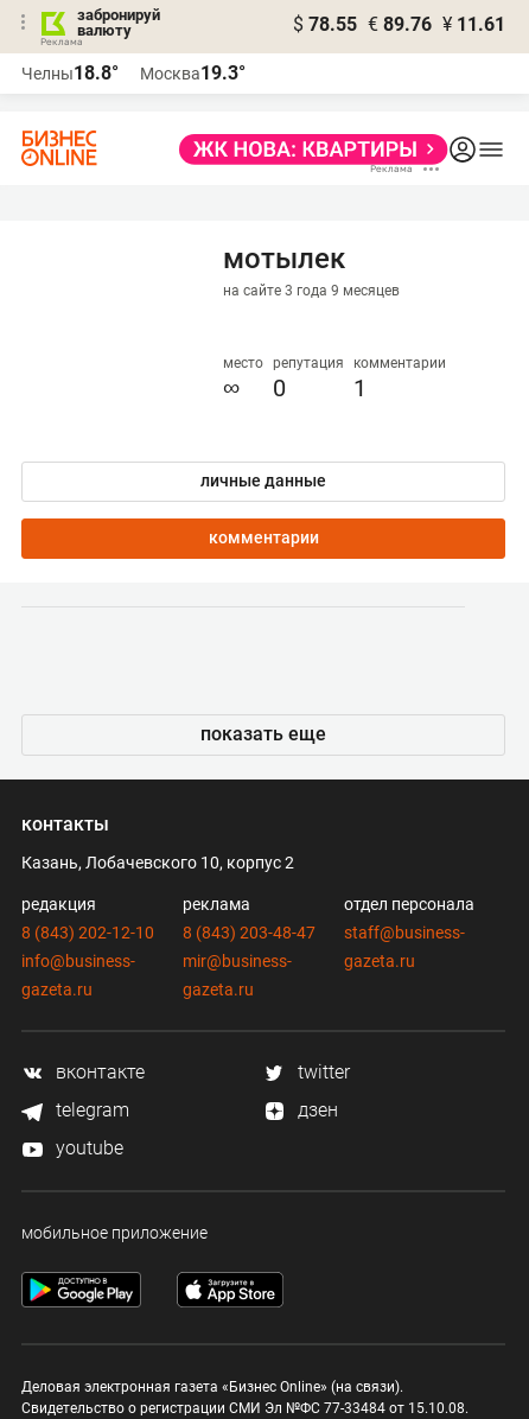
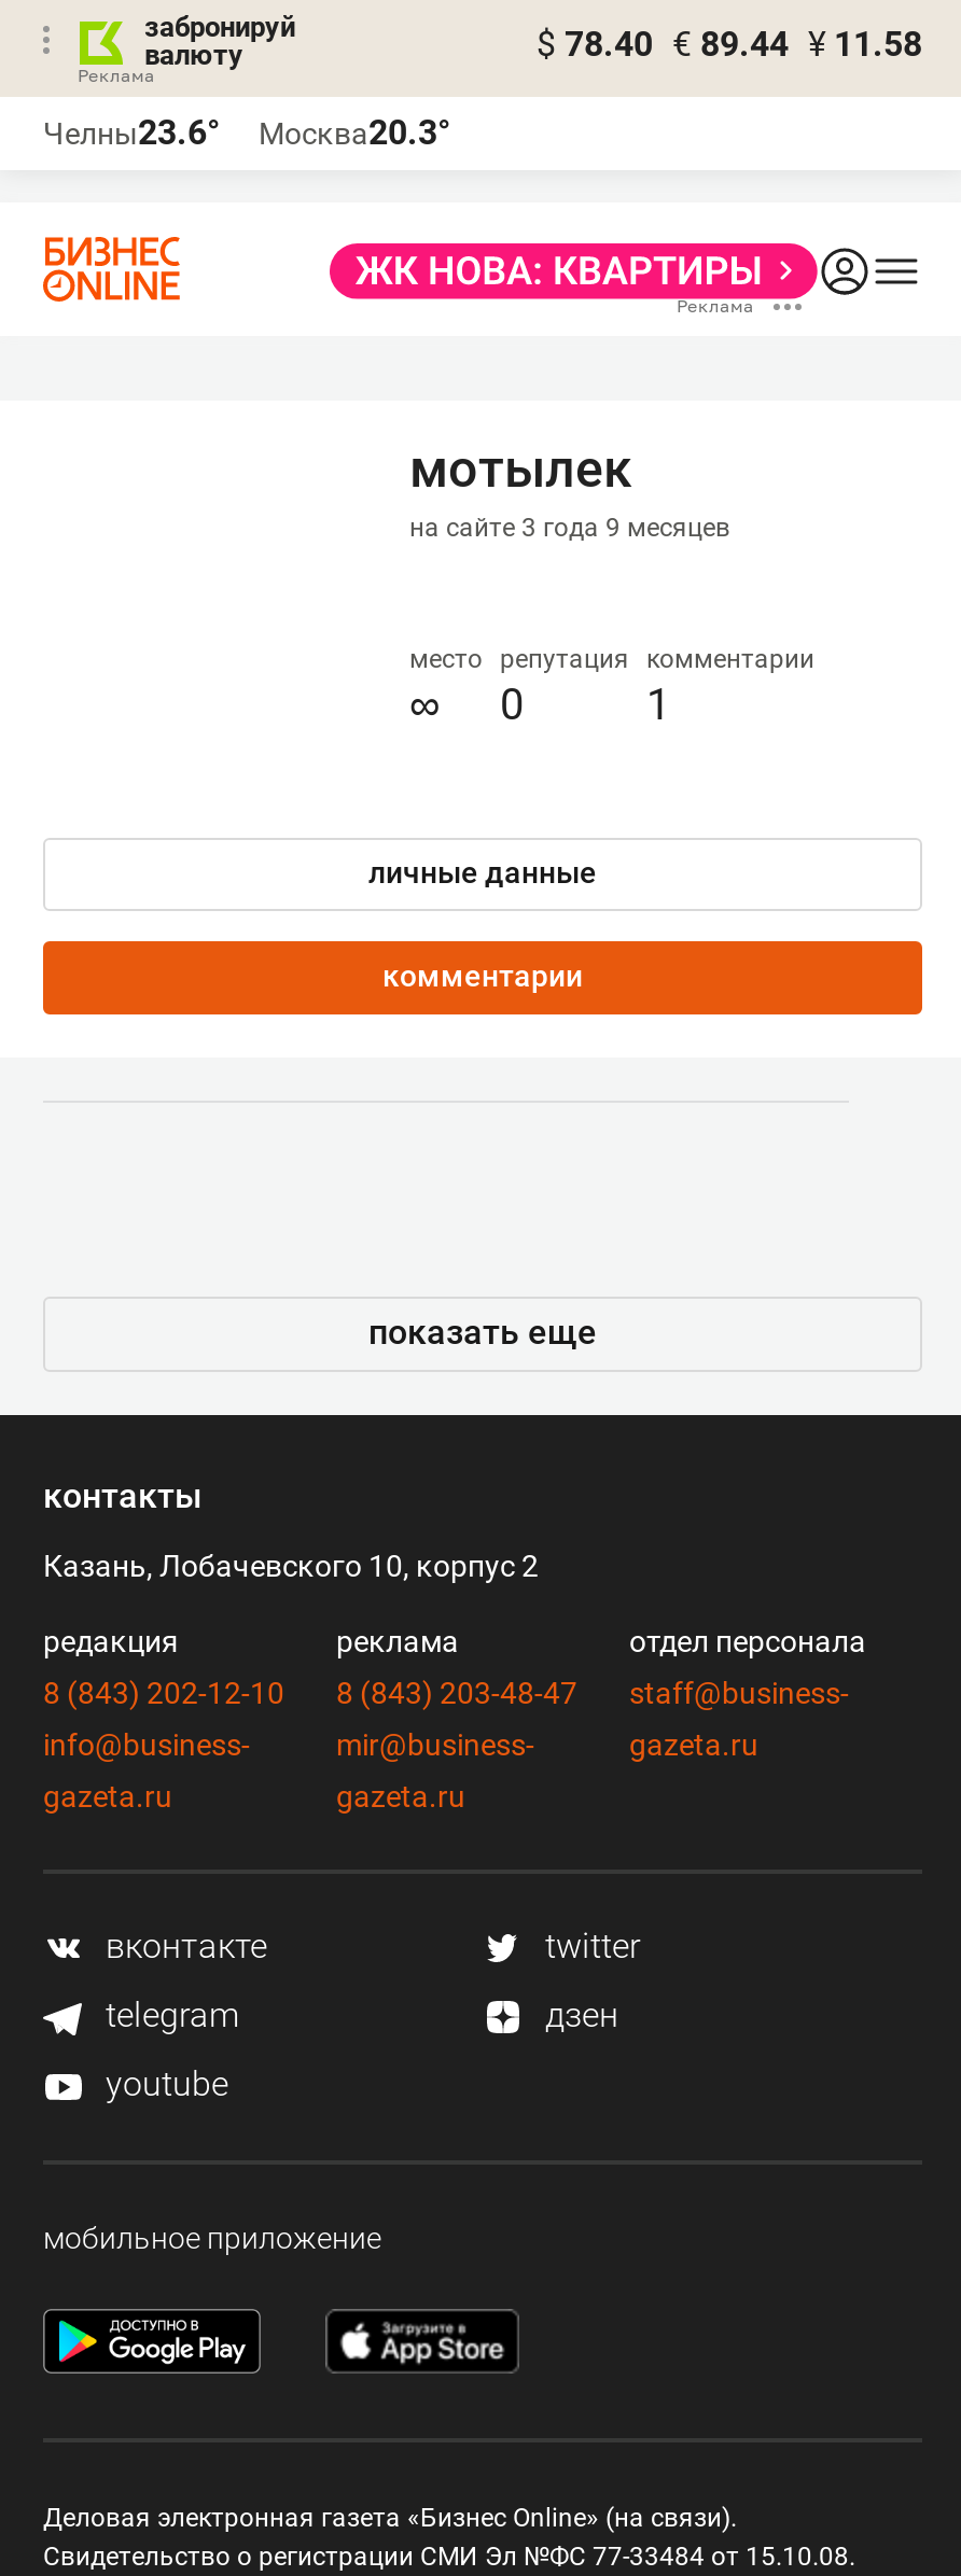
[293,13,505,36] $ 78.55 € 89.76 ¥ 11.61 -> [537,24,922,65] $ 78.40 € 89.44 ¥ 11.58
[21,62,119,84] Челны18.8° -> [43,112,220,153] Челны23.6°
[140,62,246,84] Москва19.3° -> [259,112,450,153] Москва20.3°

